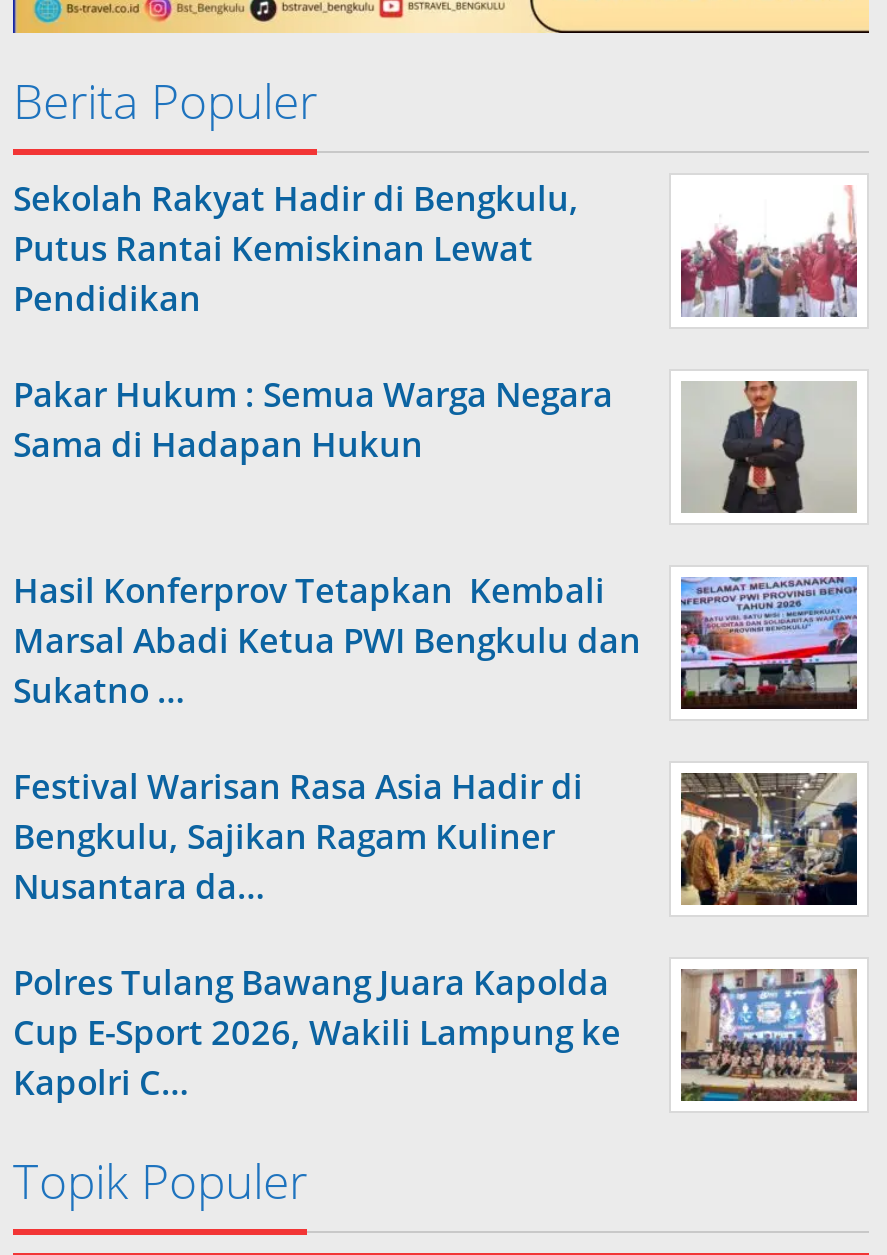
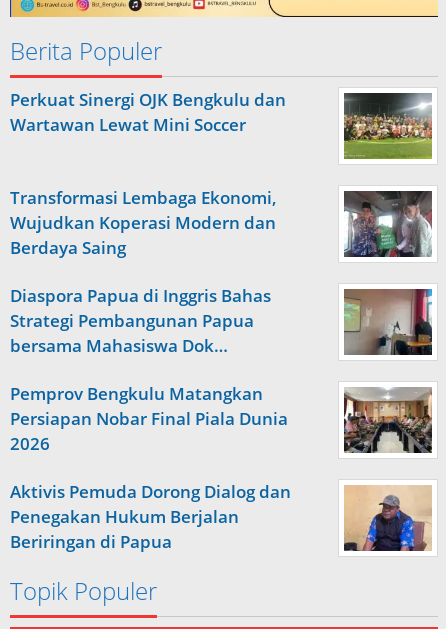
[13,175,579,321] Sekolah Rakyat Hadir di Bengkulu, | Putus Rantai Kemiskinan Lewat | Pendidikan -> [10,88,286,136] Perkuat Sinergi OJK Bengkulu dan | Wartawan Lewat Mini Soccer
[679,184,859,320] [image] -> [343,92,433,160] [image]
[13,371,613,467] Pakar Hukum : Semua Warga Negara | Sama di Hadapan Hukun -> [10,186,277,259] Transformasi Lembaga Ekonomi, | Wujudkan Koperasi Modern dan | Berdaya Saing
[681,380,857,516] [image] -> [344,190,432,258] [image]
[13,567,641,713] Hasil Konferprov Tetapkan Kembali | Marsal Abadi Ketua PWI Bengkulu dan | Sukatno … -> [10,284,271,357] Diaspora Papua di Inggris Bahas | Strategi Pembangunan Papua | bersama Mahasiswa Dok…
[679,576,859,712] [image] -> [343,288,432,356] [image]
[13,763,583,909] Festival Warisan Rasa Asia Hadir di | Bengkulu, Sajikan Ragam Kuliner | Nusantara da… -> [10,382,288,455] Pemprov Bengkulu Matangkan | Persiapan Nobar Final Piala Dunia | 2026
[679,770,859,908] [image] -> [343,386,433,454] [image]
[13,959,621,1105] Polres Tulang Bawang Juara Kapolda | Cup E-Sport 2026, Wakili Lampung ke | Kapolri C… -> [10,480,291,553] Aktivis Pemuda Dorong Dialog dan | Penegakan Hukum Berjalan | Beriringan di Papua
[679,968,859,1104] [image] -> [343,485,432,552] [image]

